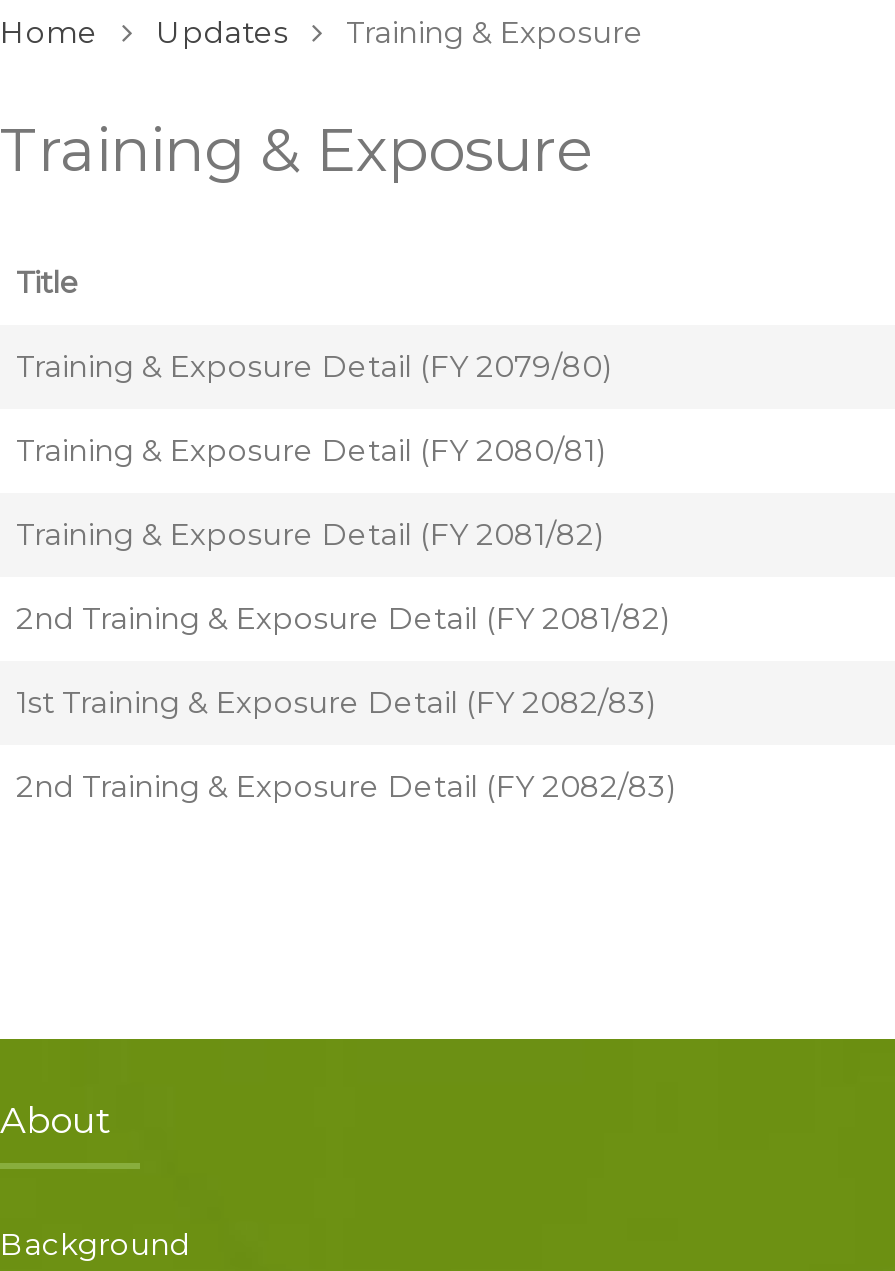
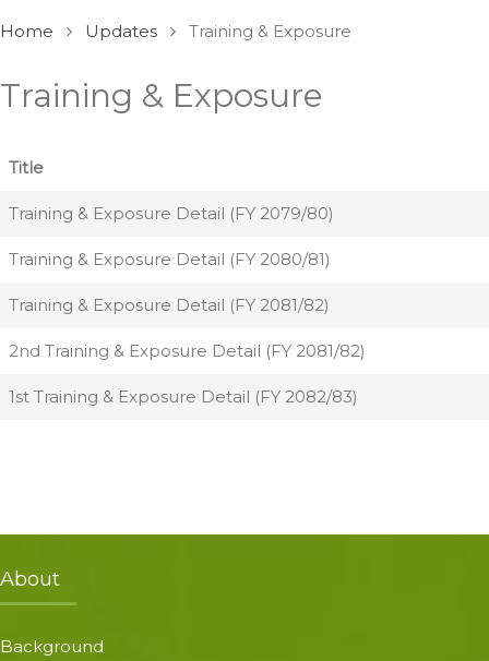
[16,767,676,805] 2nd Training & Exposure Detail (FY 2082/83) -> none

